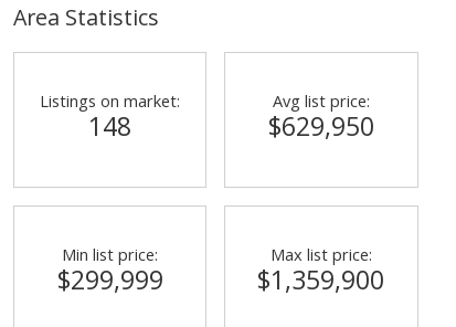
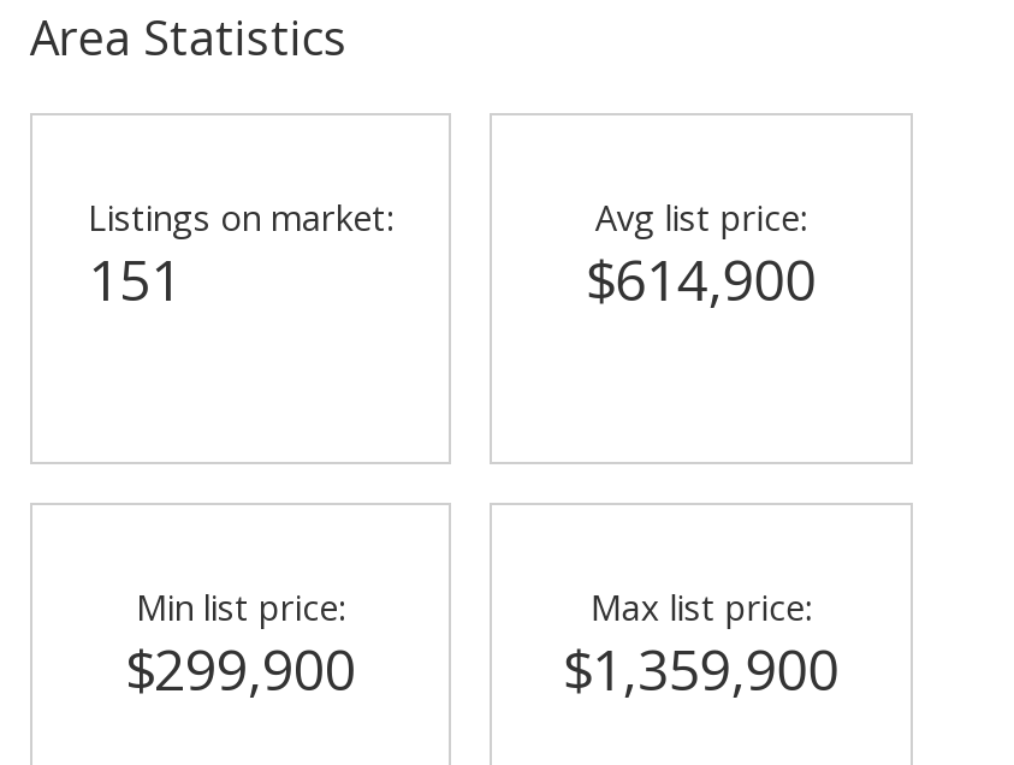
[88,108,131,144] 148 -> [88,240,182,317] 151
[268,108,374,144] $629,950 -> [586,240,816,317] $614,900
[57,262,163,297] $299,999 -> [125,630,356,707] $299,900

